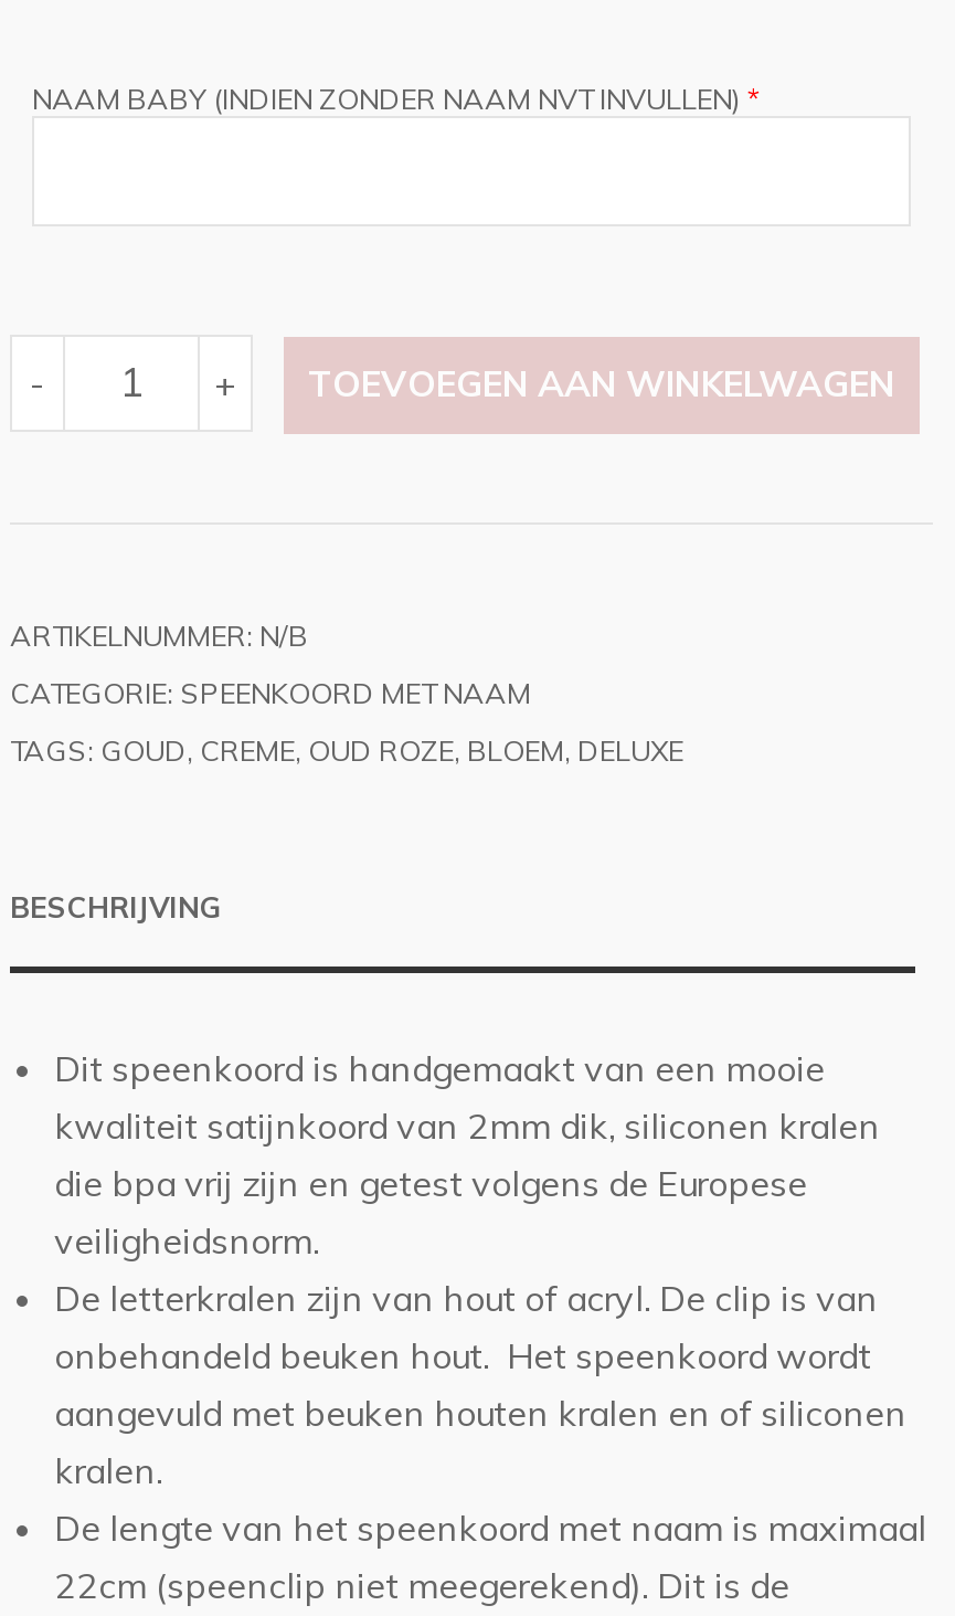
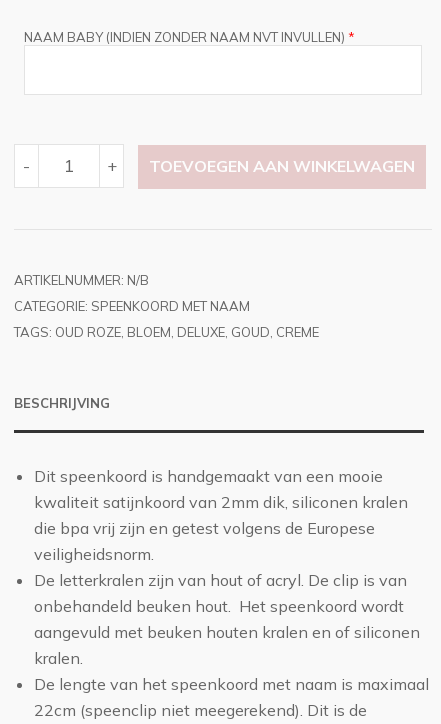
[10,732,683,767] TAGS: GOUD, CREME, OUD ROZE, BLOEM, DELUXE -> [14,324,319,340] TAGS: OUD ROZE, BLOEM, DELUXE, GOUD, CREME

